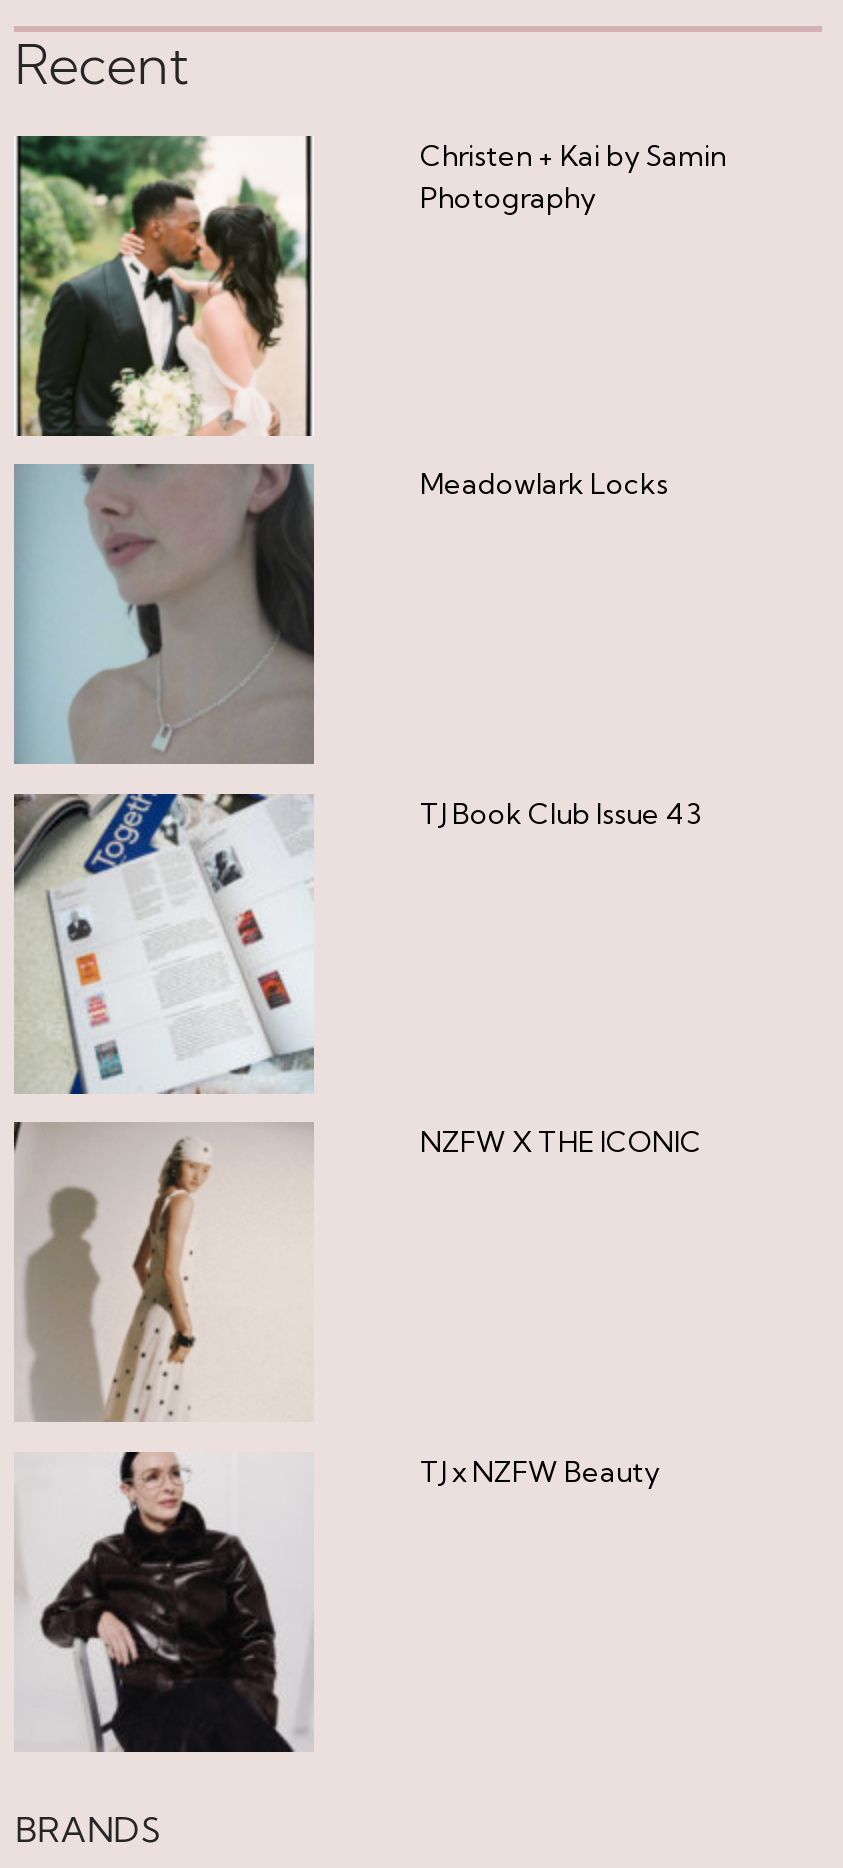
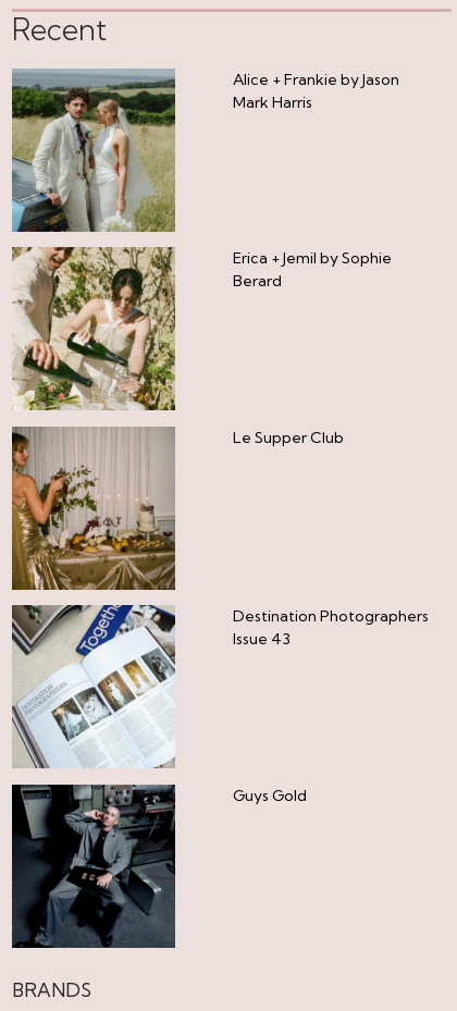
[14,134,314,436] [image] -> [11,69,176,233] [image]
[420,137,726,215] Christen + Kai by Samin | Photography -> [233,69,399,112] Alice + Frankie by Jason | Mark Harris
[12,464,316,766] [image] -> [12,246,176,411] [image]
[420,466,668,502] Meadowlark Locks -> [233,248,392,291] Erica + Jemil by Sophie | Berard
[12,792,314,1094] [image] -> [11,427,176,591] [image]
[420,795,702,831] TJ Book Club Issue 43 -> [233,427,344,447] Le Supper Club
[14,1122,314,1424] [image] -> [11,604,176,769] [image]
[420,1124,702,1160] NZFW X THE ICONIC -> [233,606,429,649] Destination Photographers | Issue 43
[14,1452,314,1752] [image] -> [11,784,176,949] [image]
[420,1453,660,1489] TJ x NZFW Beauty -> [233,785,307,805] Guys Gold

